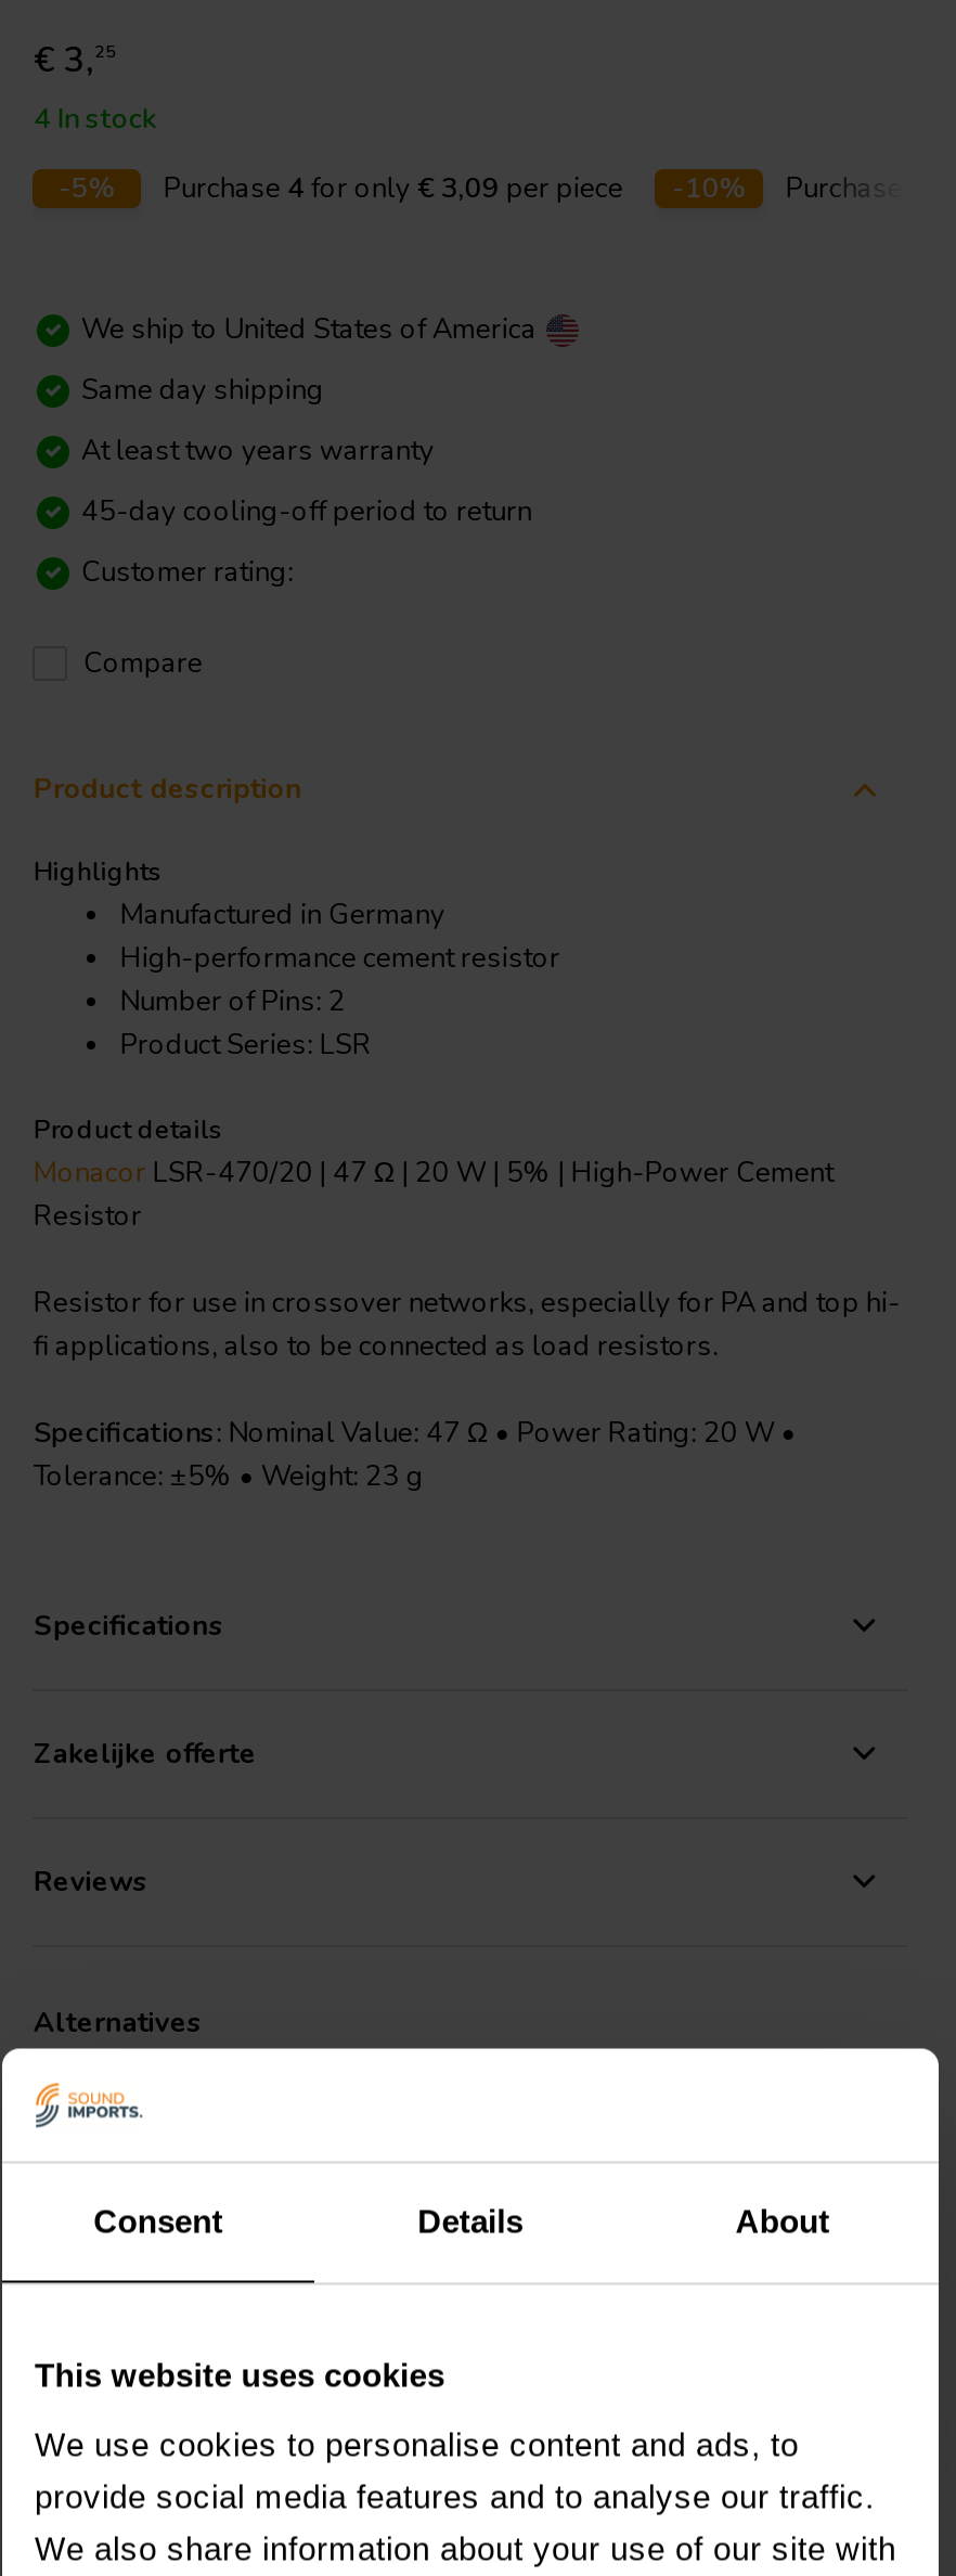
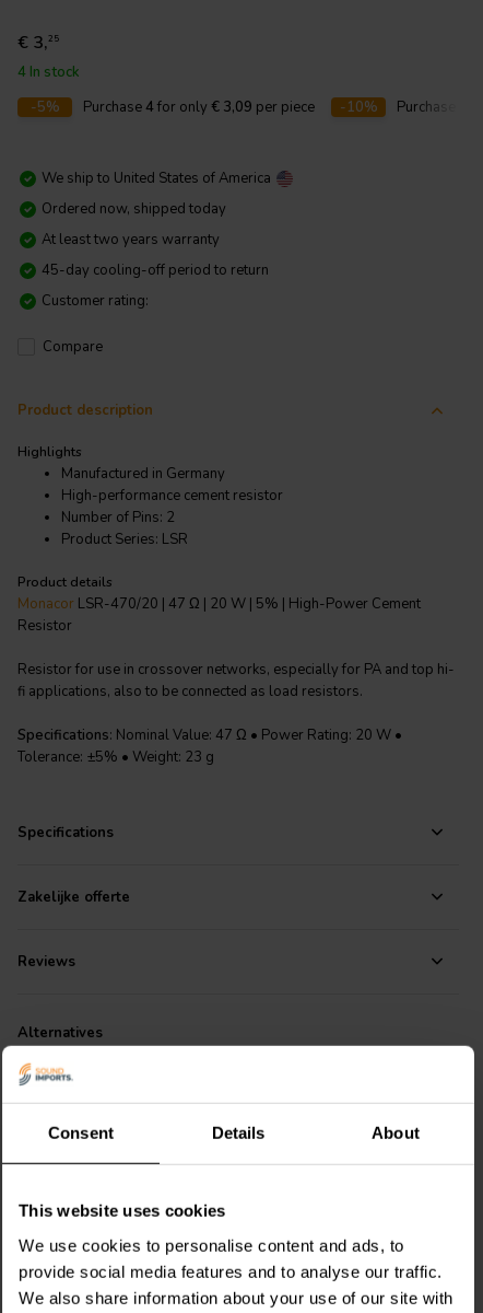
[81,371,324,410] Same day shipping -> [42,199,227,219] Ordered now, shipped today

